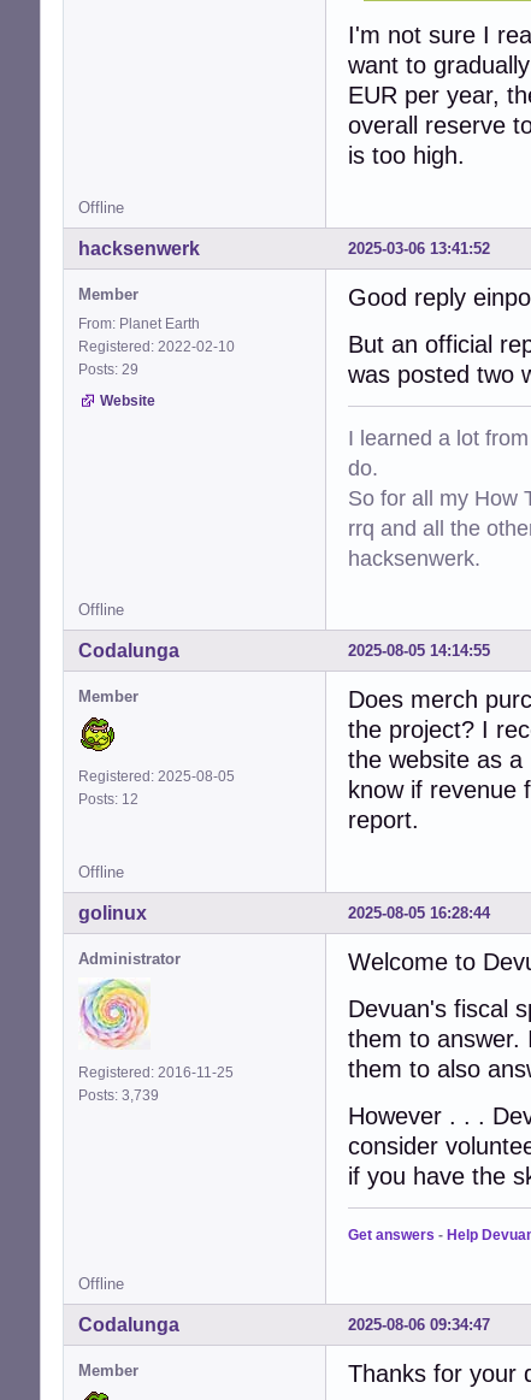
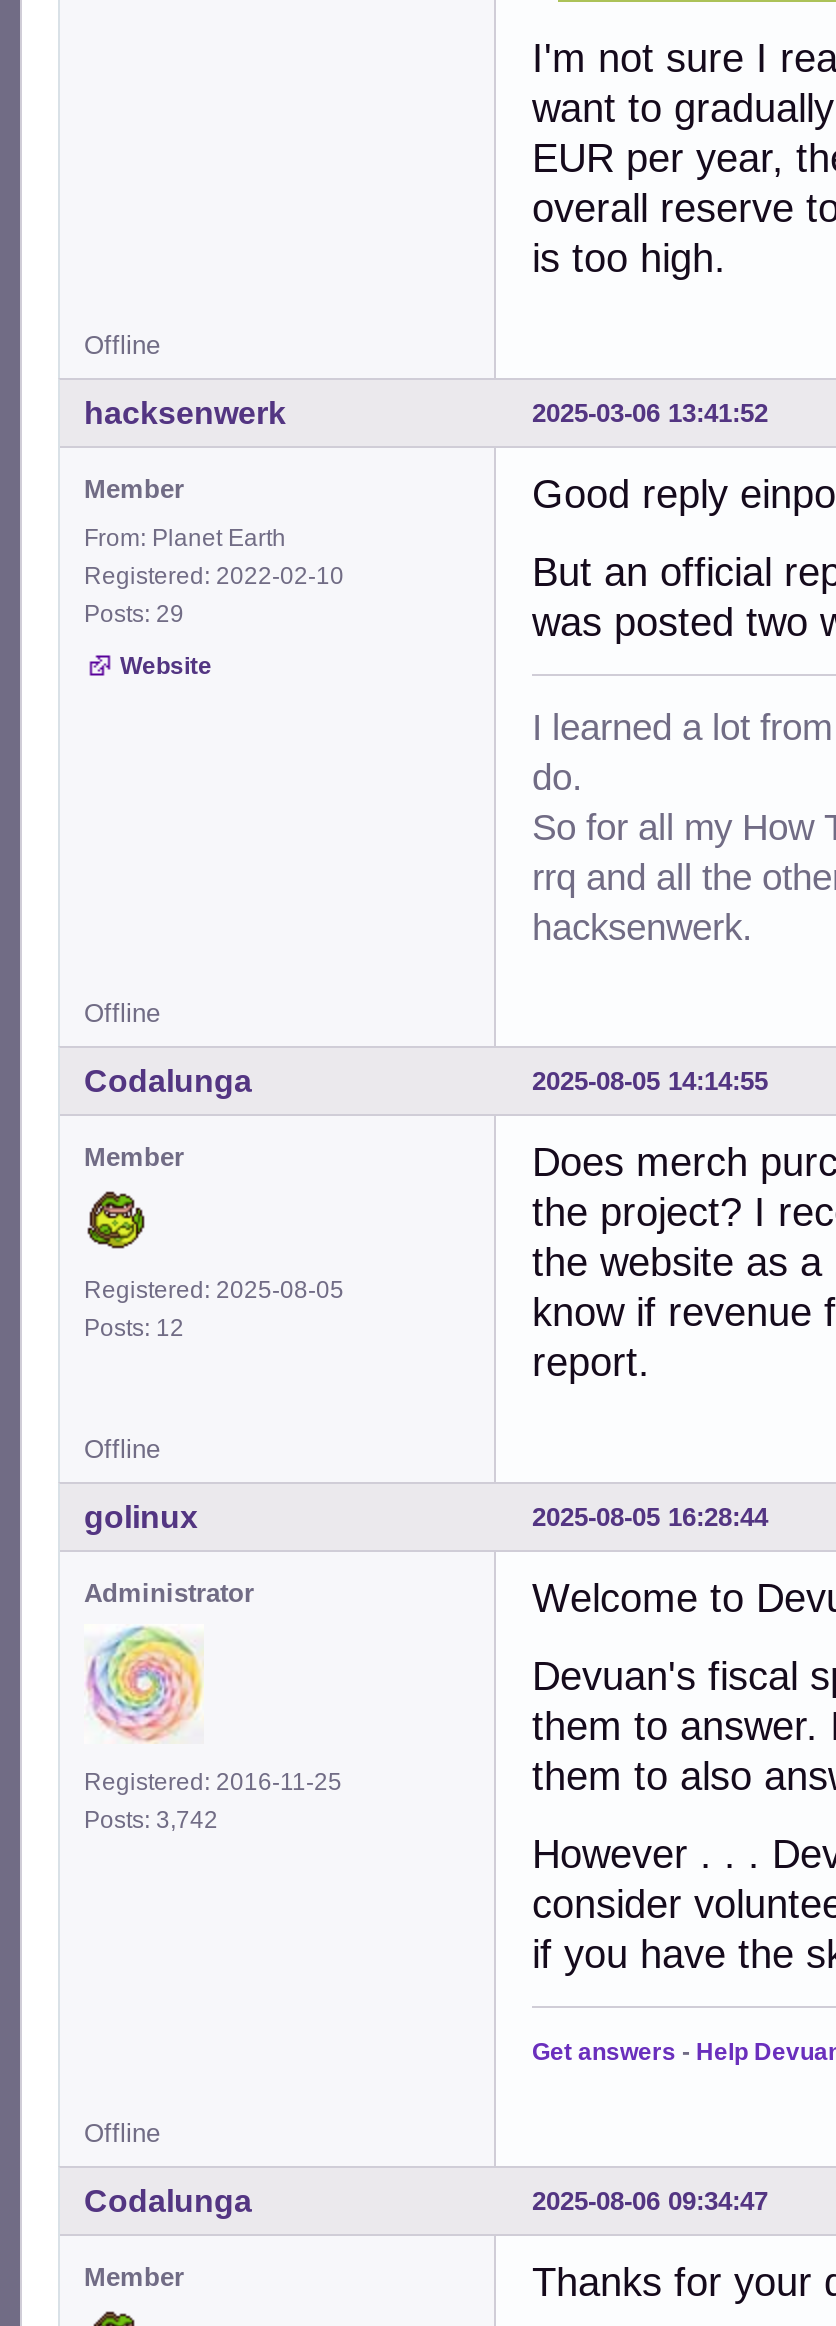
[78,1087,166,1104] Posts: 3,739 -> [84,1807,230,1835] Posts: 3,742

